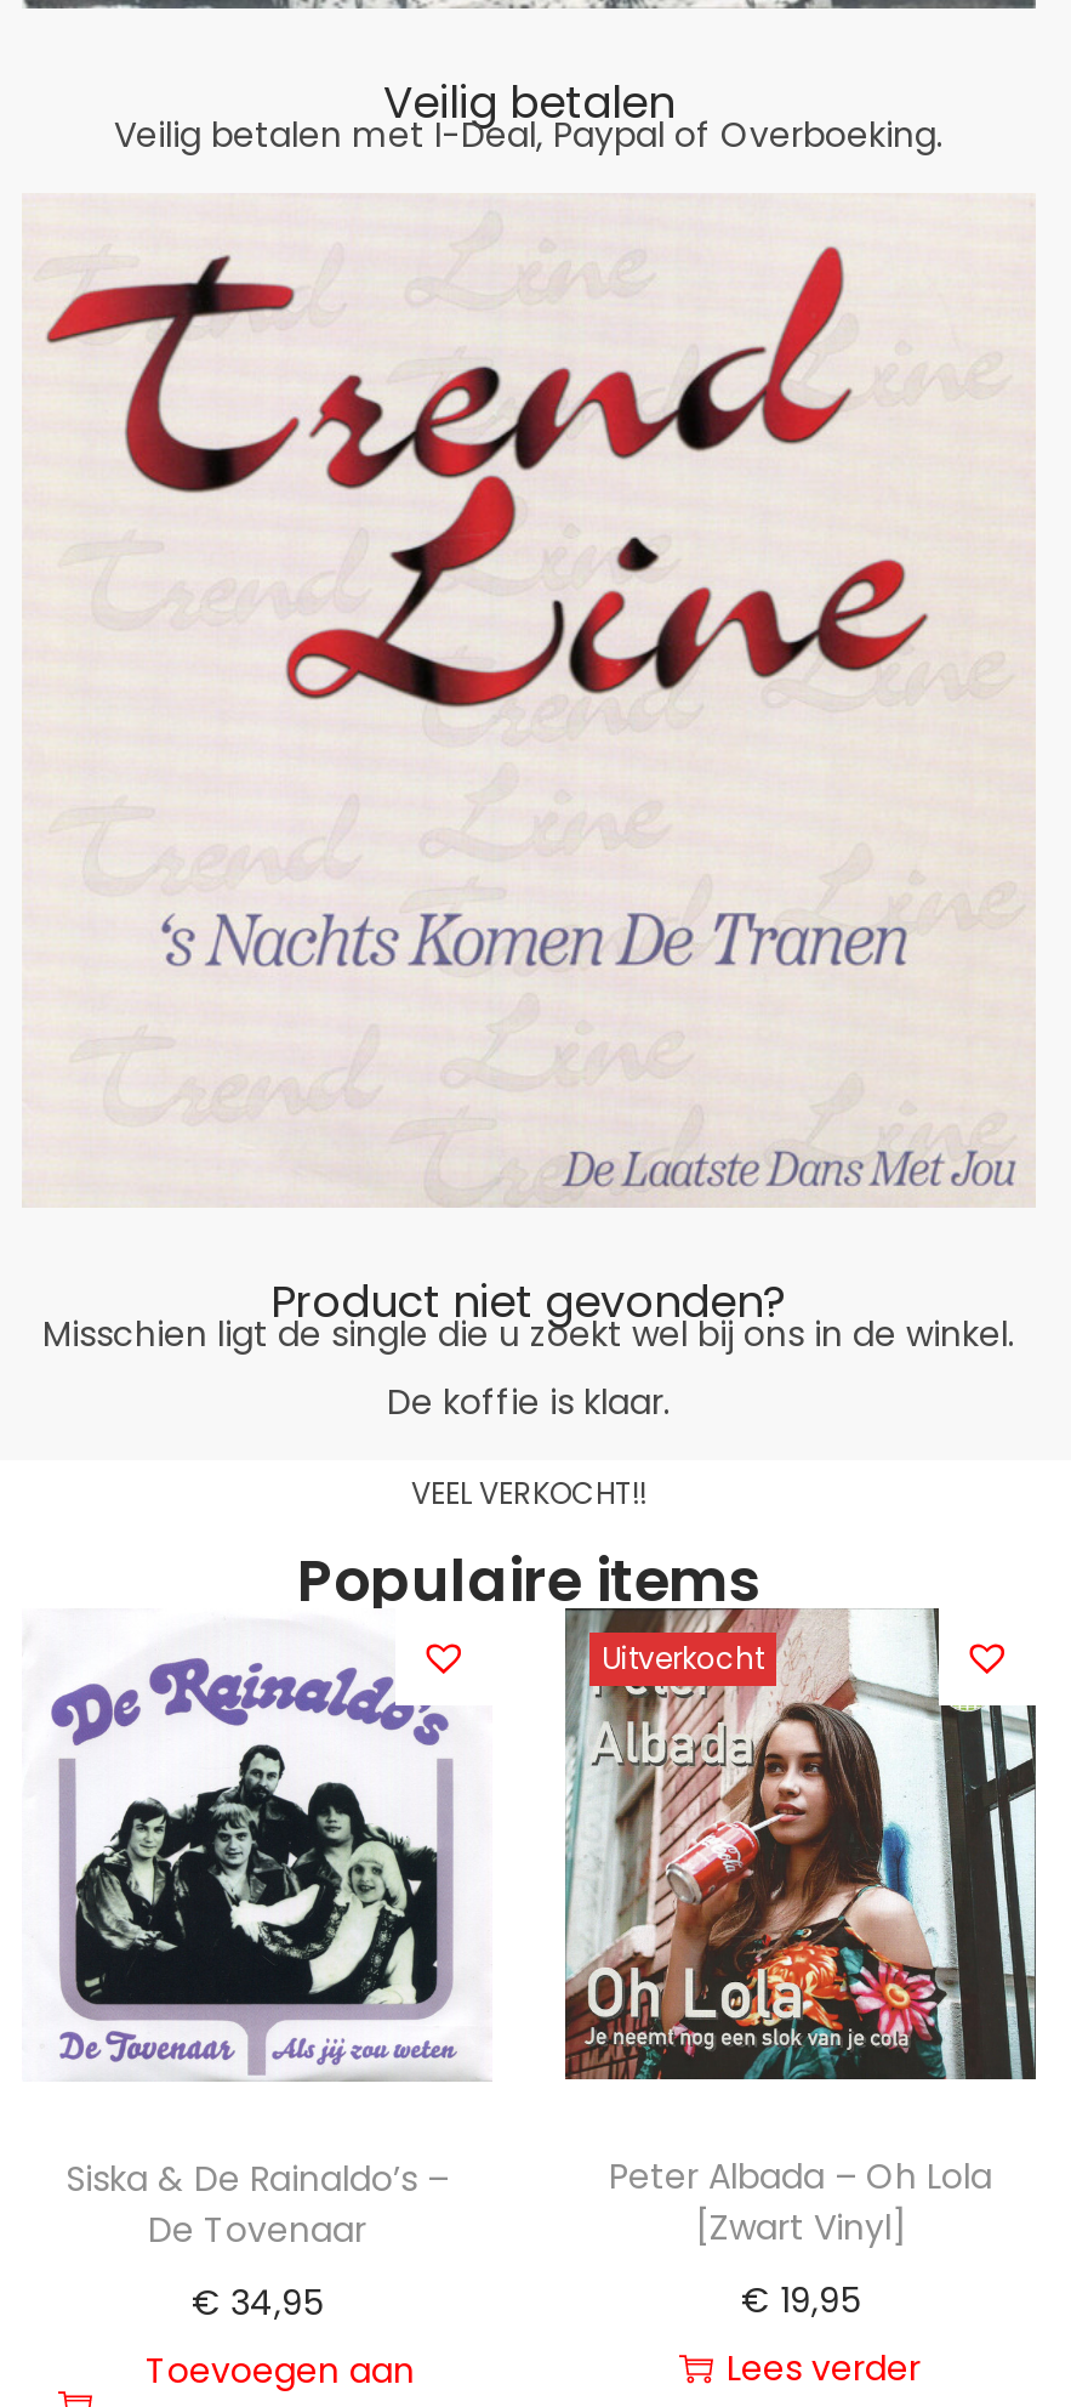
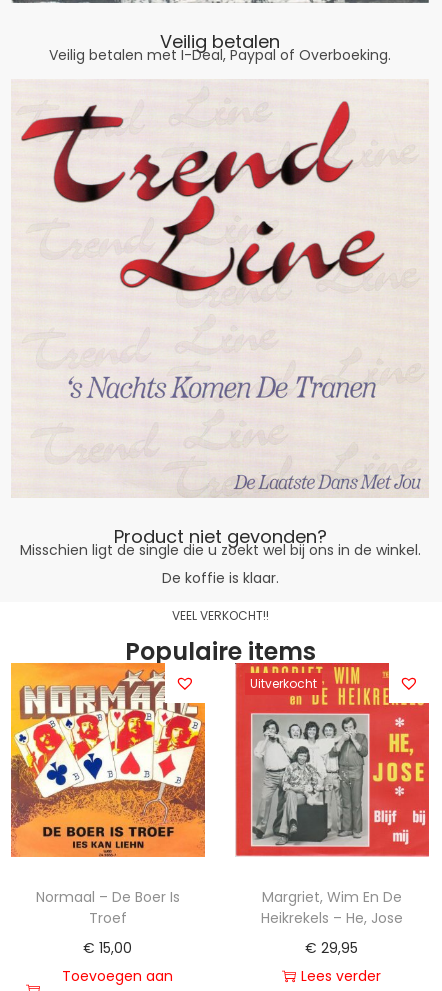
[22,1610,492,2253] [image] | Siska & De Rainaldo’s – | De Tovenaar -> [10,662,206,928] [image] | Normaal – De Boer Is | Troef
[563,1607,1038,2252] [image] | Peter Albada – Oh Lola | [Zwart Vinyl] -> [235,662,430,928] [image] | Margriet, Wim En De | Heikrekels – He, Jose
[192,2277,323,2326] €34,95 -> [83,938,132,958] €15,00
[741,2277,860,2325] €19,95 -> [305,938,358,958] €29,95

